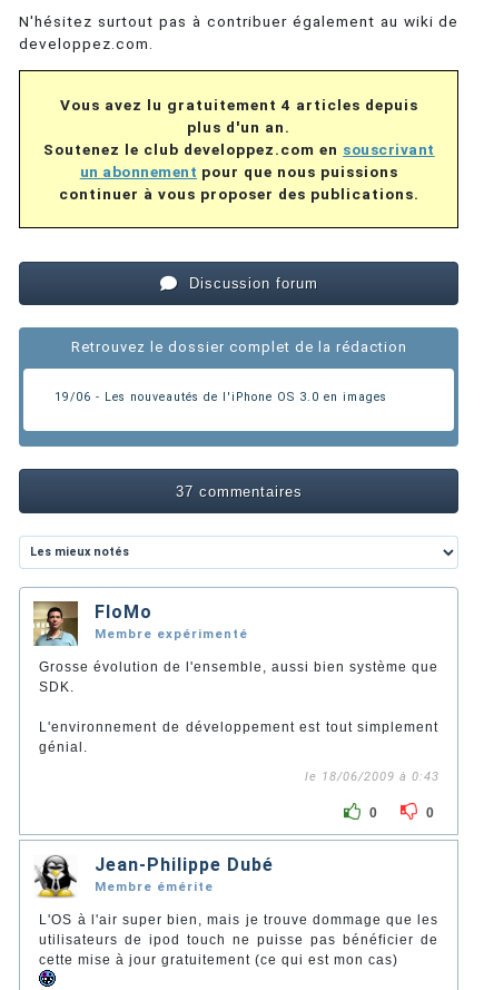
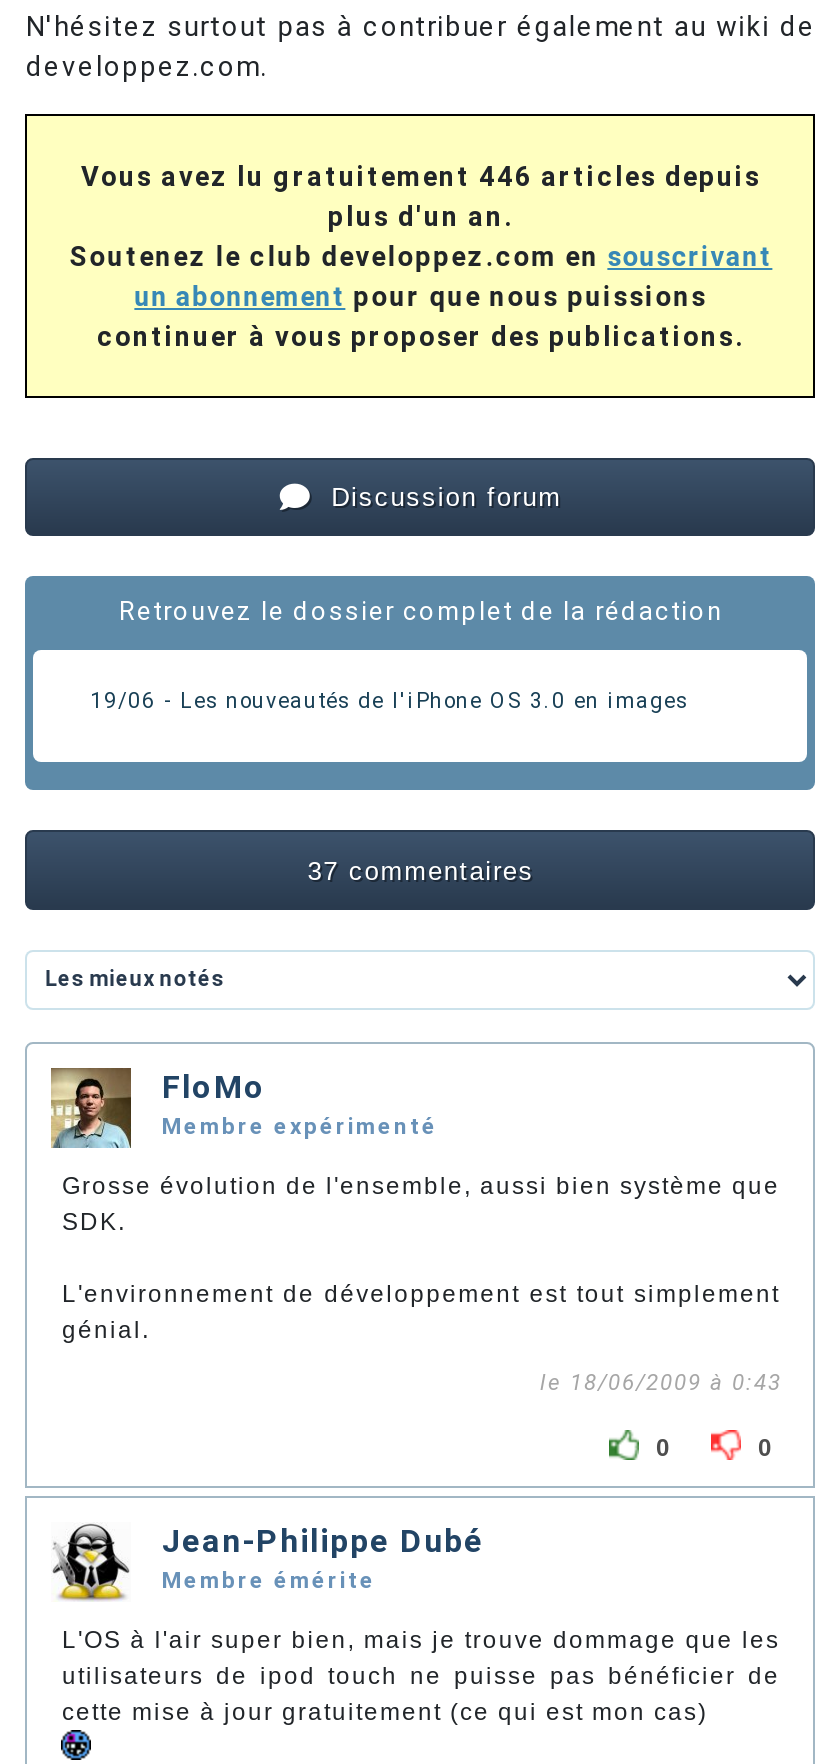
[60,96,418,114] Vous avez lu gratuitement 4 articles depuis -> [81,160,761,192] Vous avez lu gratuitement 446 articles depuis

